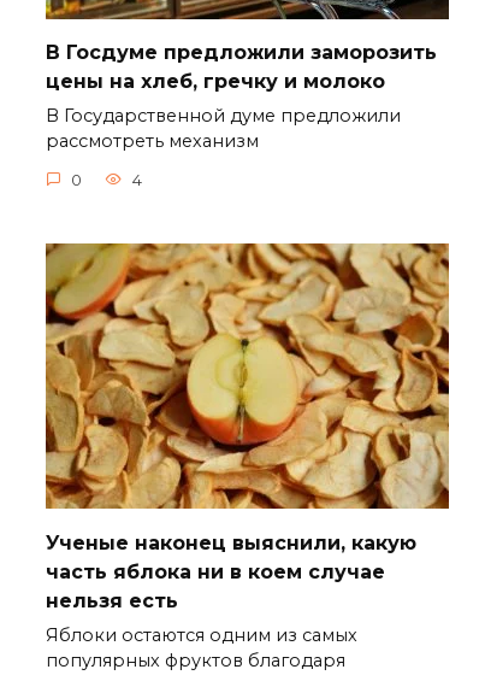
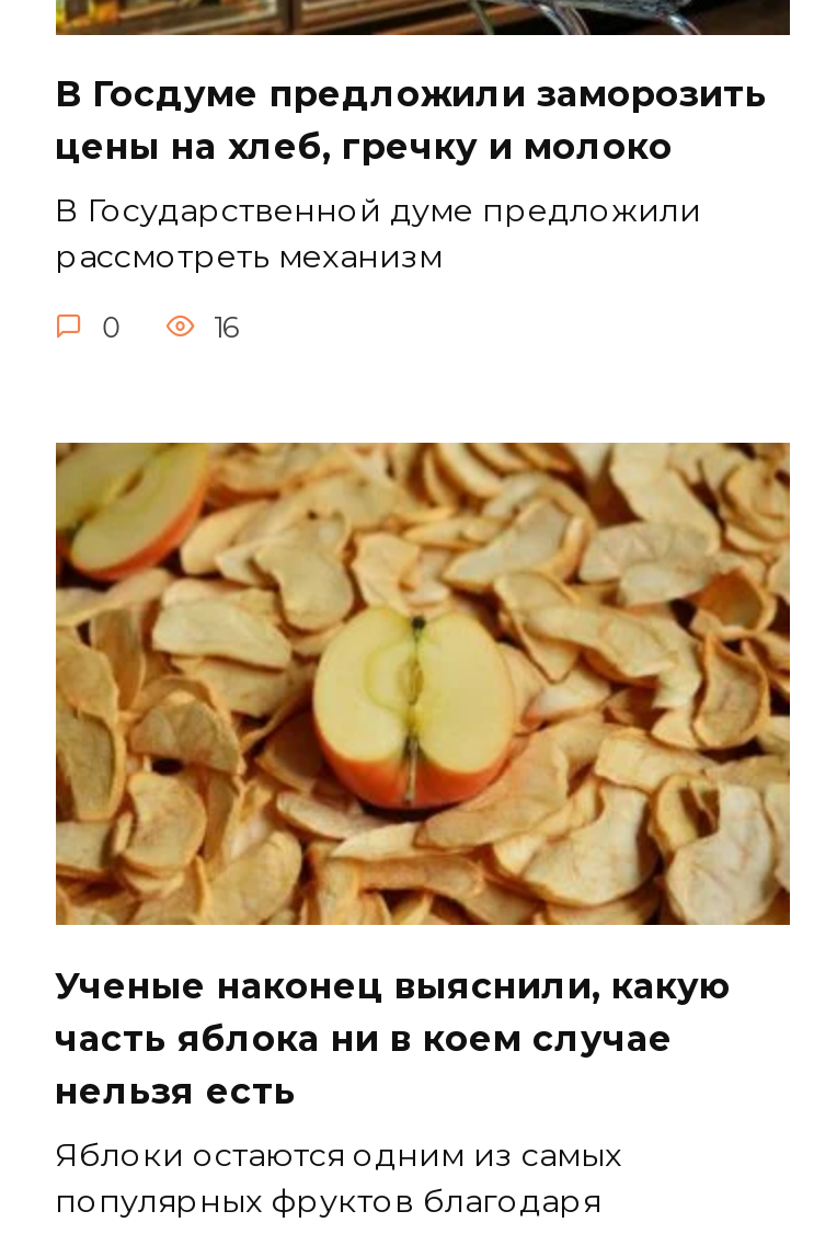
[132,171,142,189] 4 -> [214,310,240,343] 16

